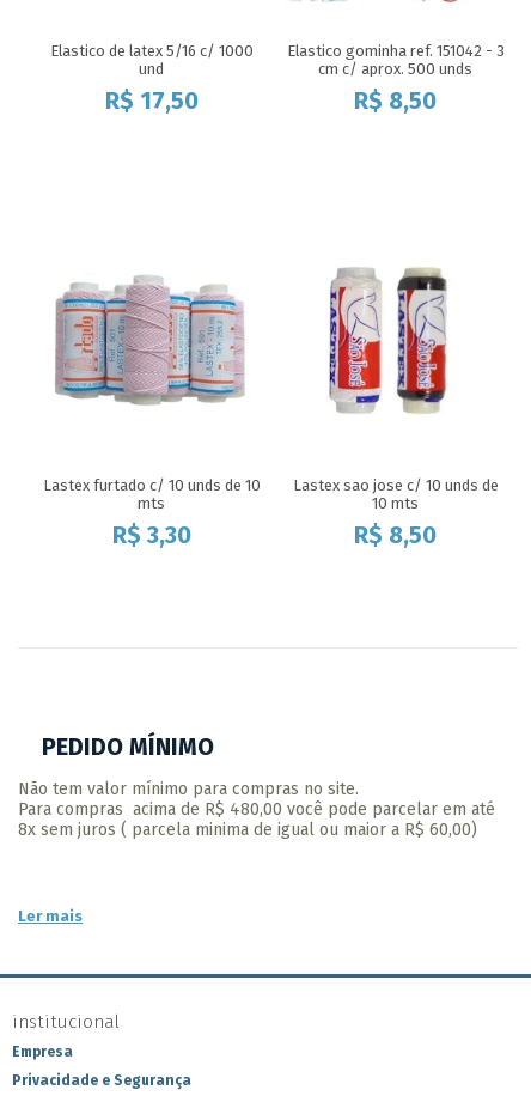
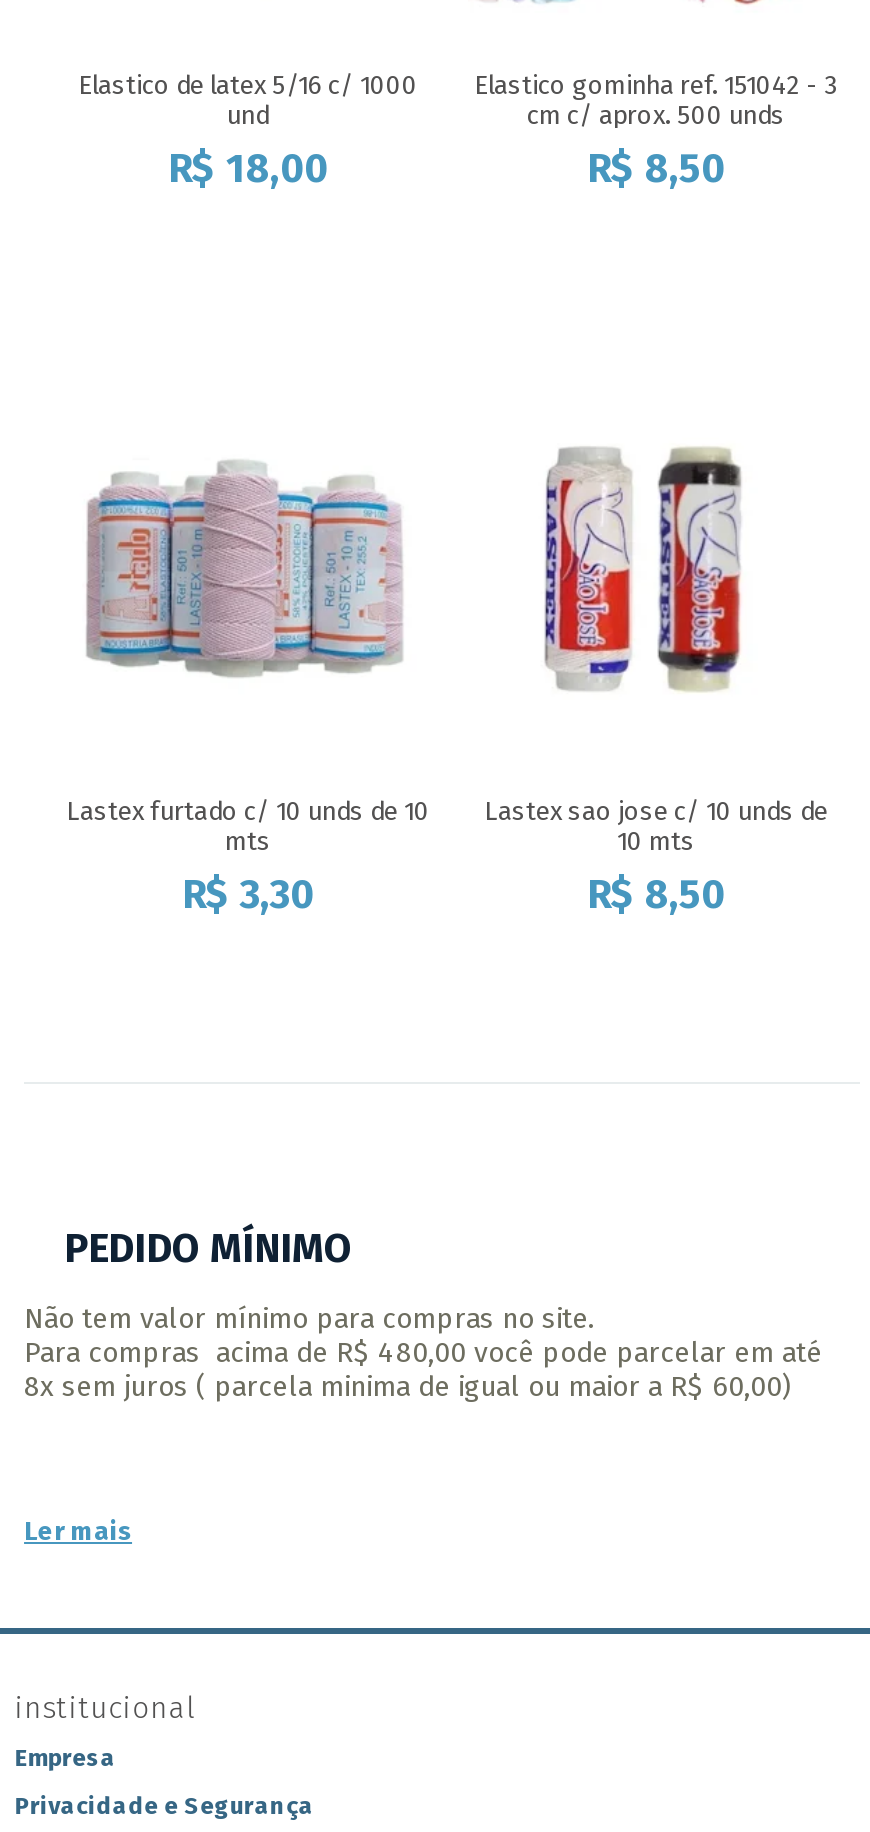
[105,87,198,115] R$ 17,50 -> [168,145,328,193] R$ 18,00

